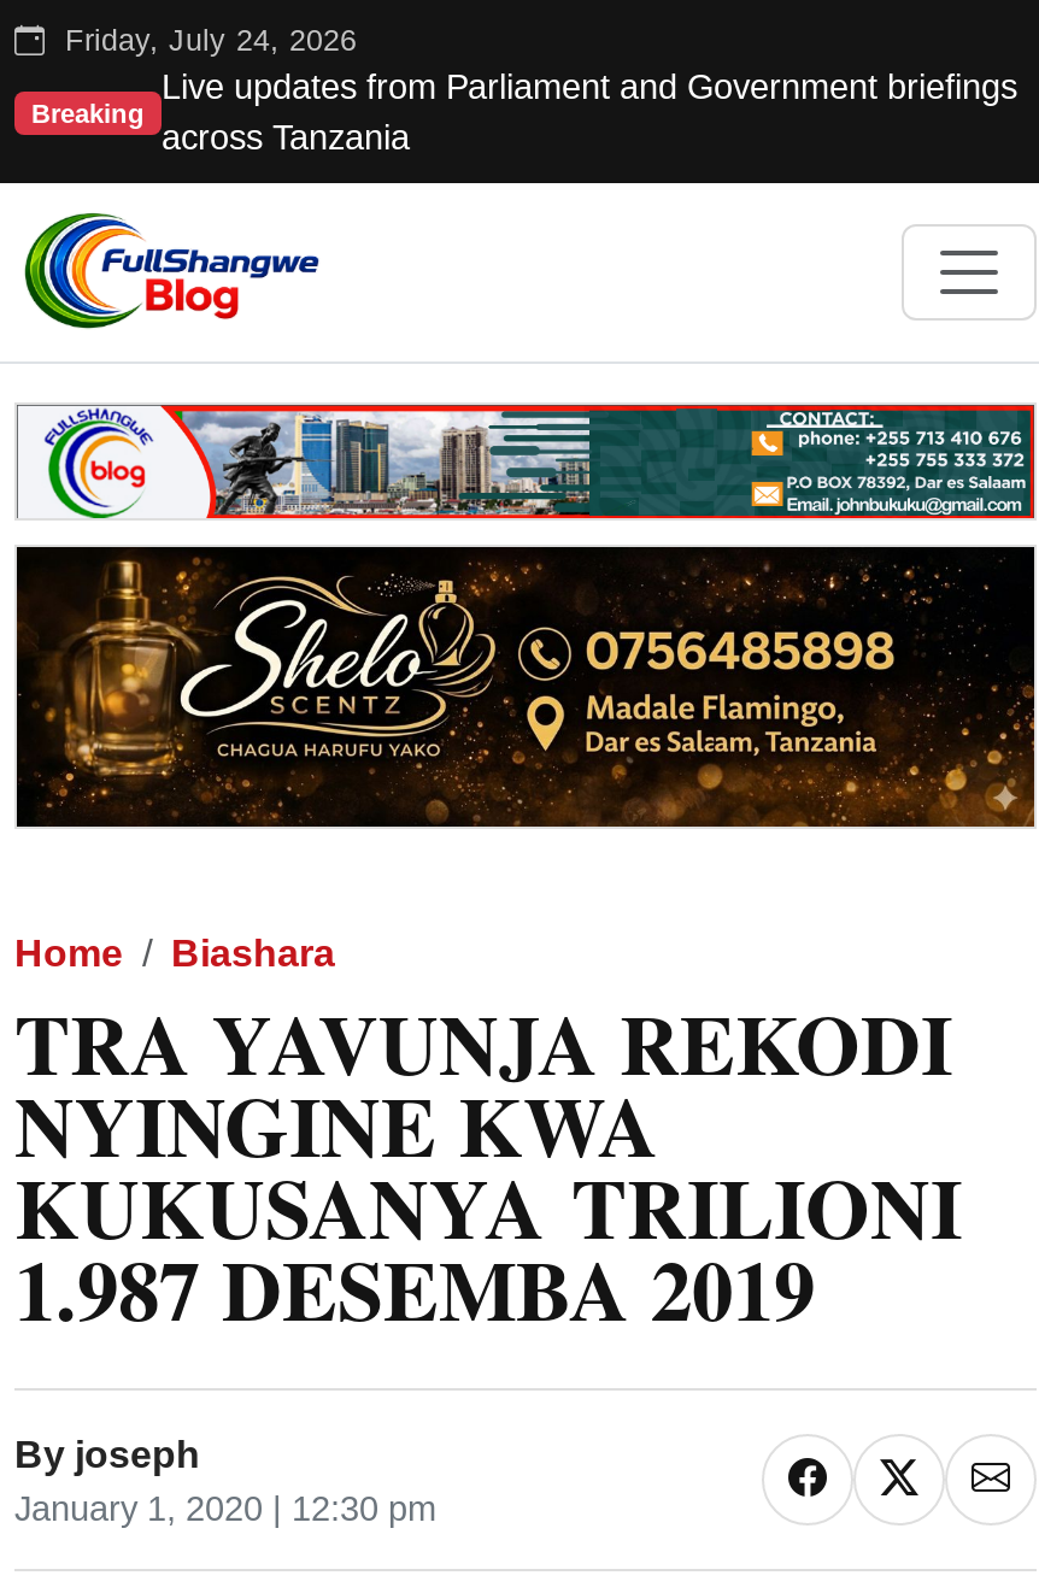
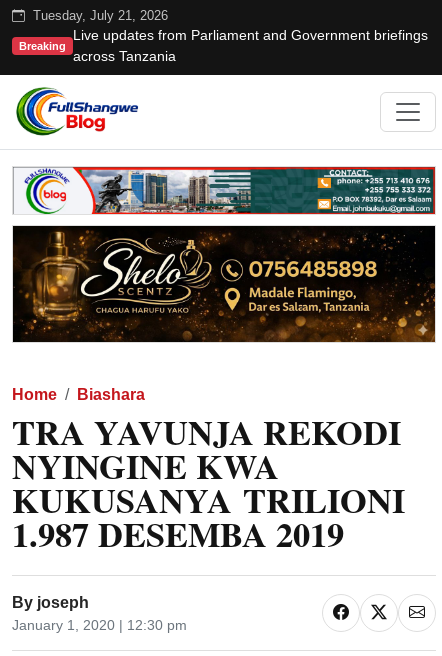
[55,24,357,58] Friday, July 24, 2026 -> [29,9,168,23] Tuesday, July 21, 2026

